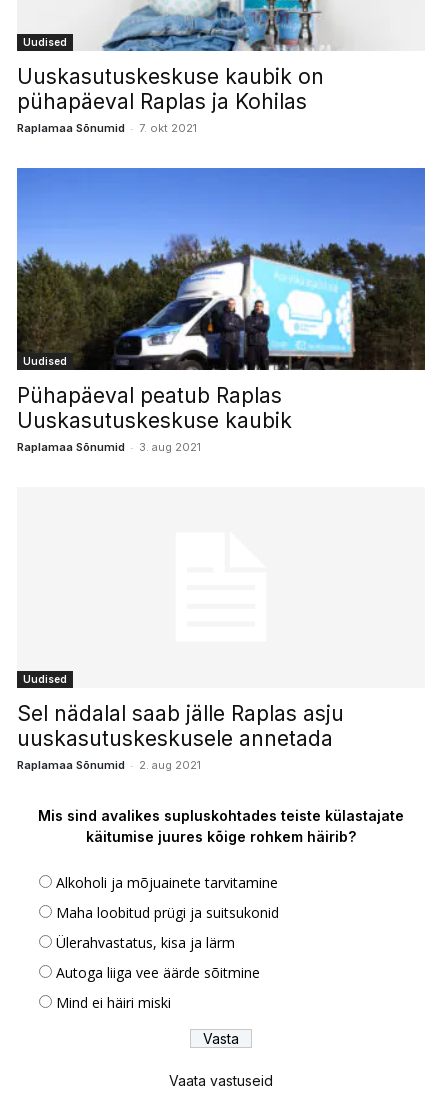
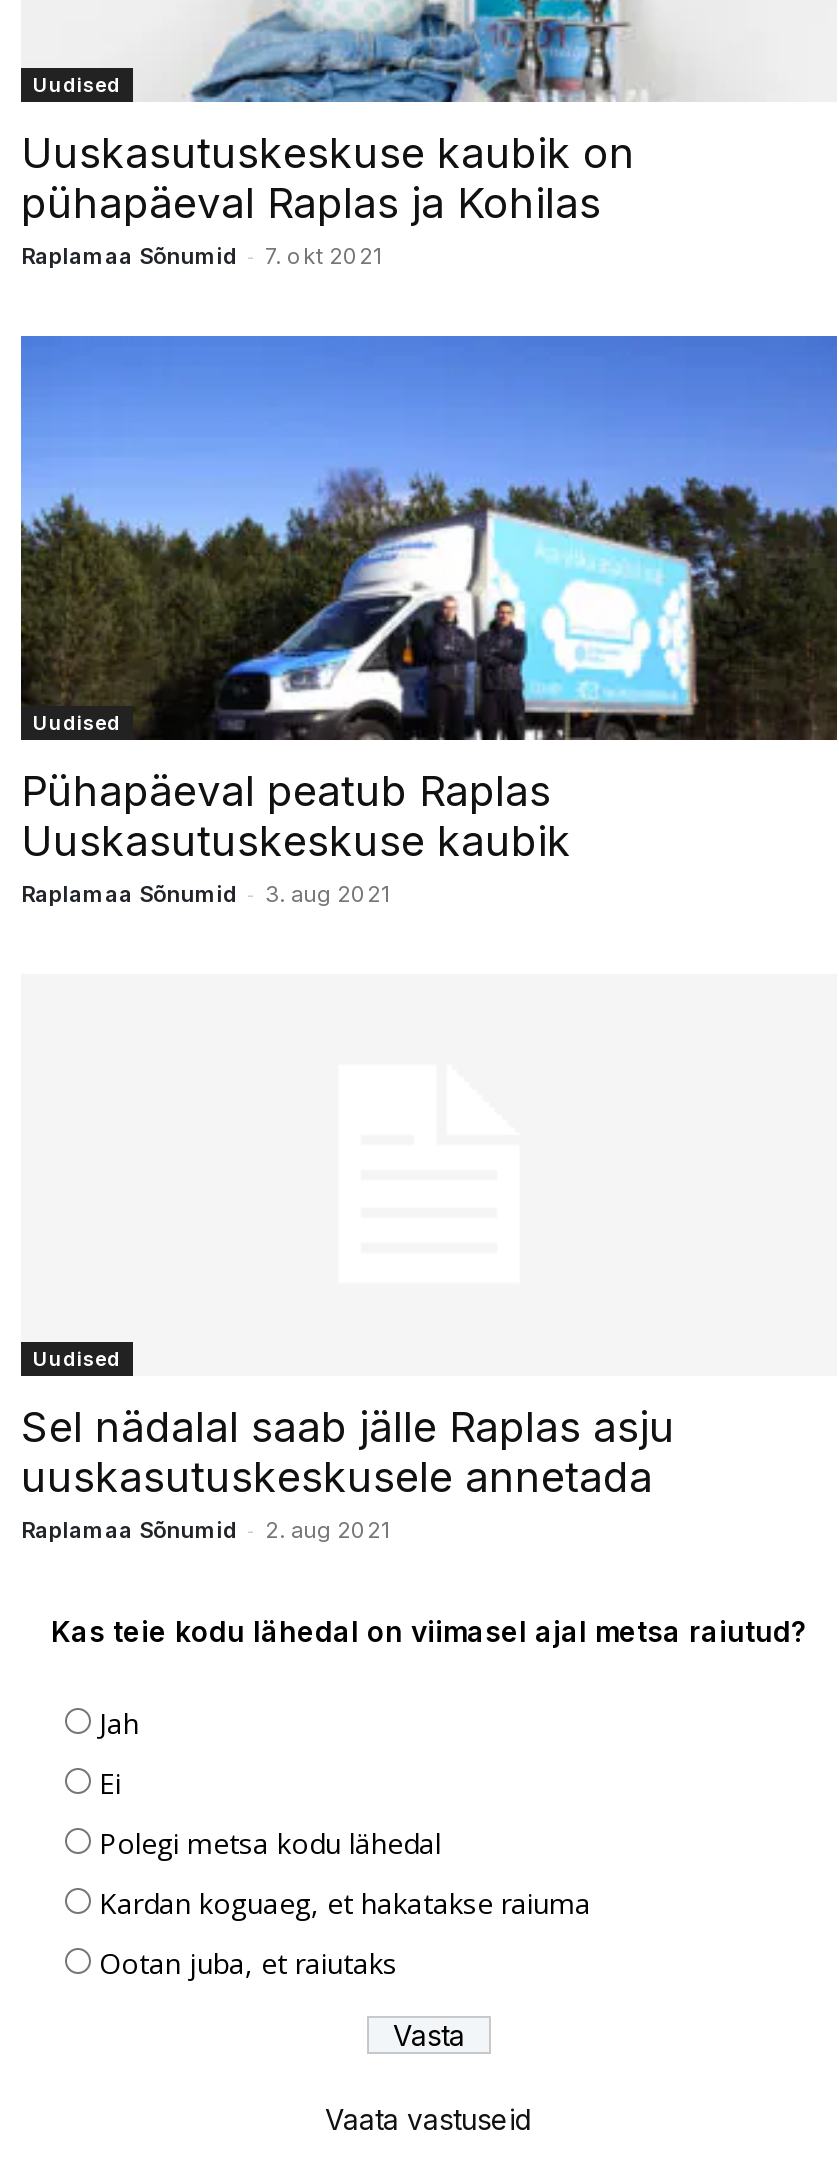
[38,807,404,845] Mis sind avalikes supluskohtades teiste külastajate | käitumise juures kõige rohkem häirib? -> [51,1615,807,1649] Kas teie kodu lähedal on viimasel ajal metsa raiutud?
[56,873,278,892] Alkoholi ja mõjuainete tarvitamine -> [99,1705,139,1743] Jah
[56,903,279,922] Maha loobitud prügi ja suitsukonid -> [99,1765,121,1803] Ei
[56,933,235,952] Ülerahvastatus, kisa ja lärm -> [99,1825,441,1863] Polegi metsa kodu lähedal
[56,963,260,982] Autoga liiga vee äärde sõitmine -> [99,1885,591,1923] Kardan koguaeg, et hakatakse raiuma
[56,993,171,1012] Mind ei häiri miski -> [99,1945,397,1983] Ootan juba, et raiutaks

